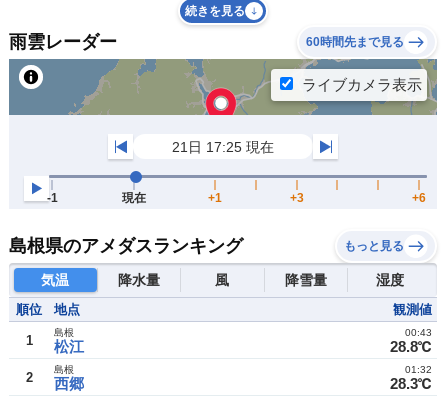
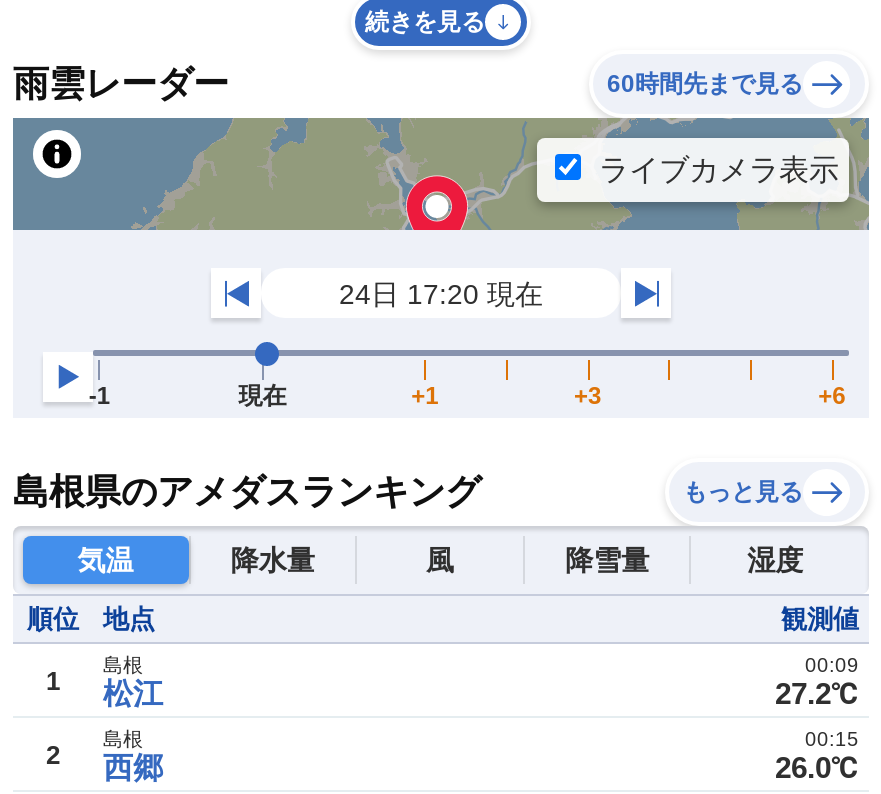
[405,327,432,338] 00:43 -> [805,654,859,676] 00:09
[390,338,432,355] 28.8℃ -> [775,676,859,710] 27.2℃
[405,364,432,375] 01:32 -> [805,728,859,750] 00:15
[390,375,432,392] 28.3℃ -> [775,750,859,784] 26.0℃

